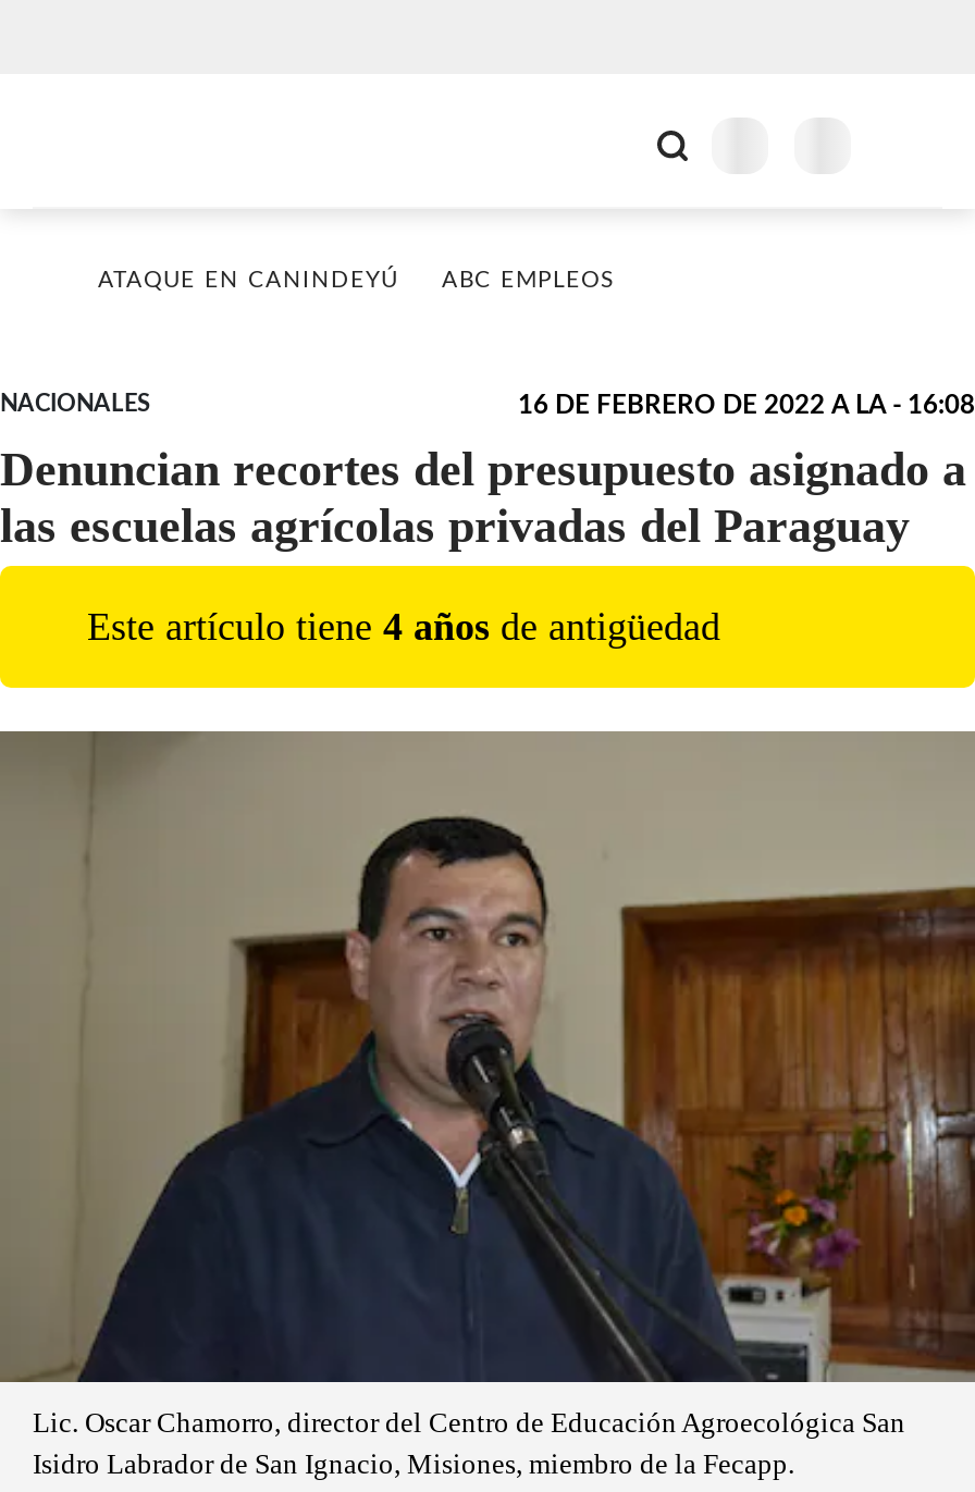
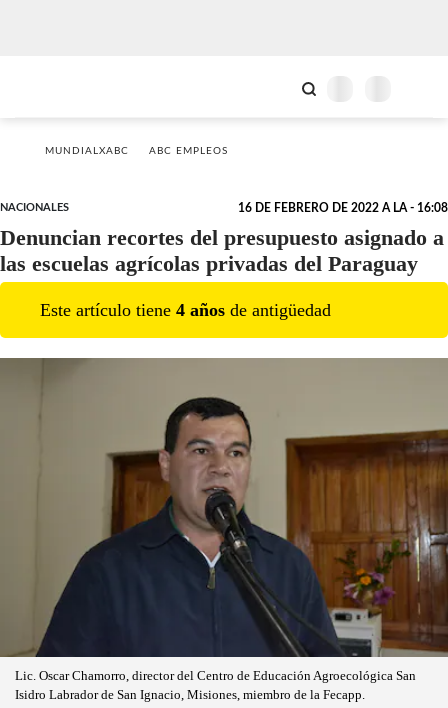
[98,270,398,292] ATAQUE EN CANINDEYÚ -> [45,146,129,156] MUNDIALXABC

